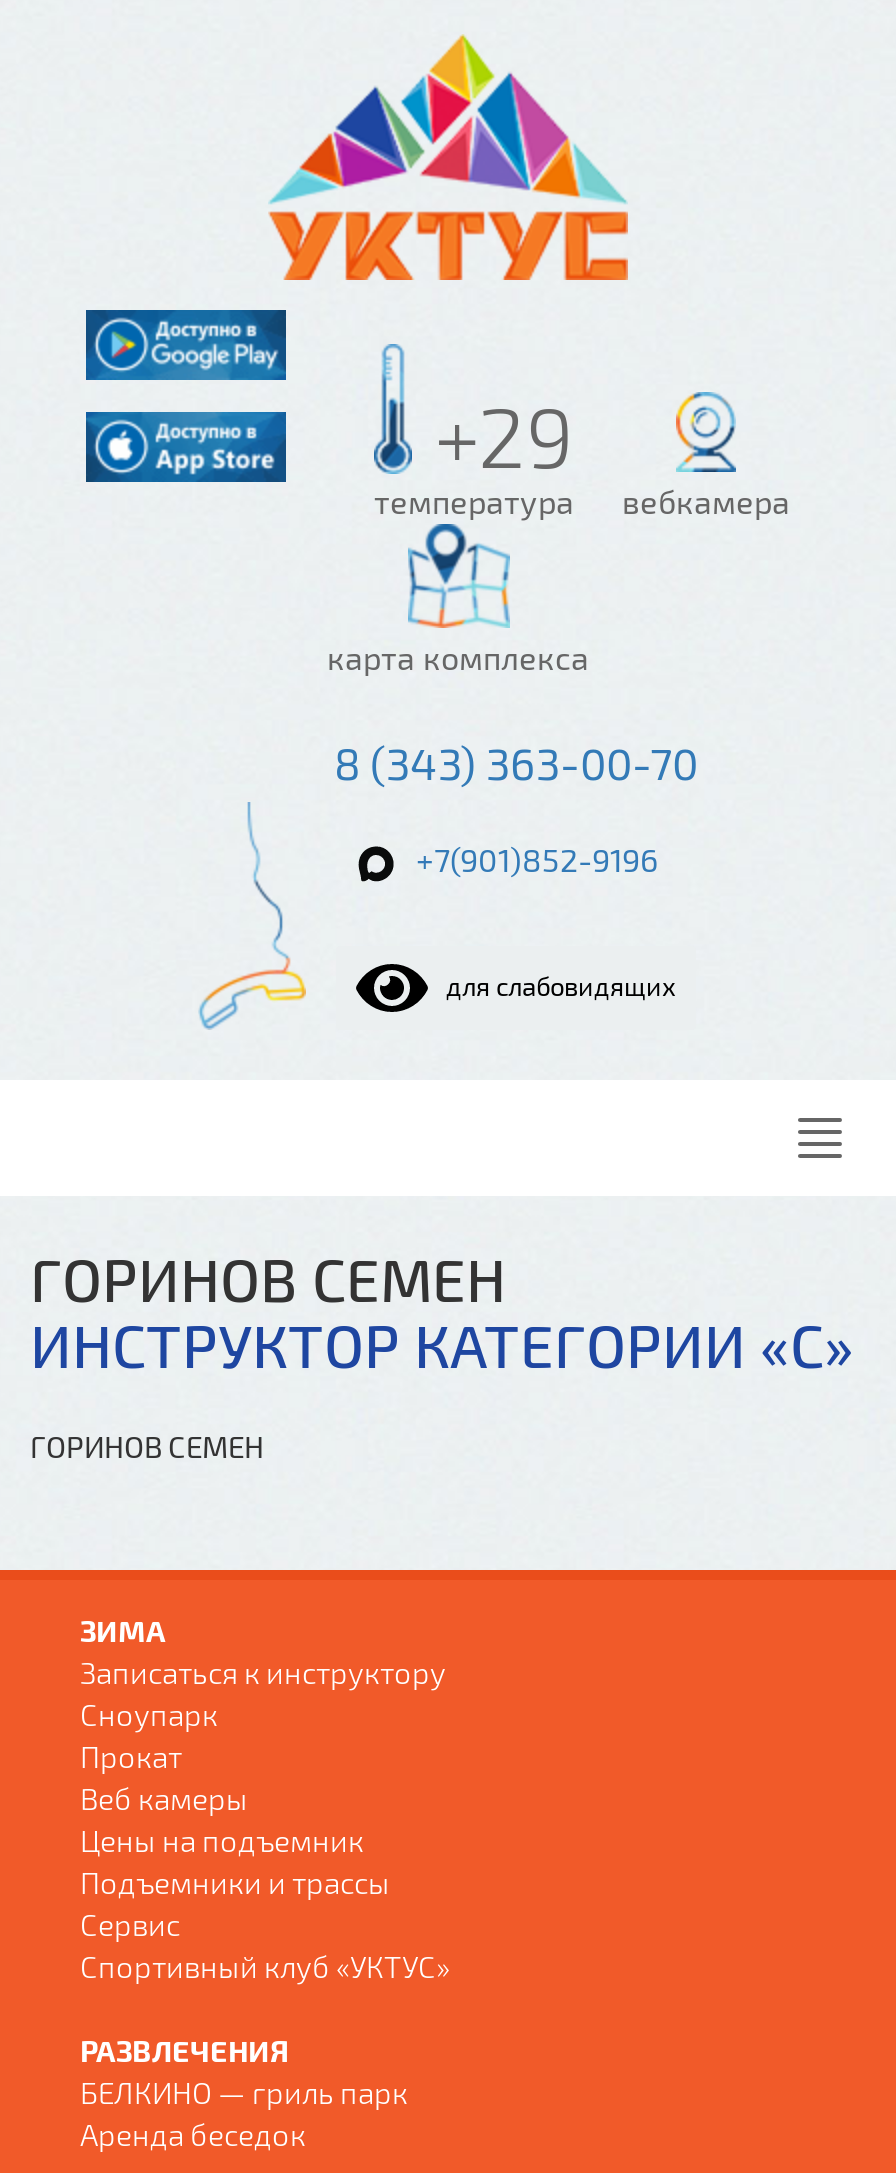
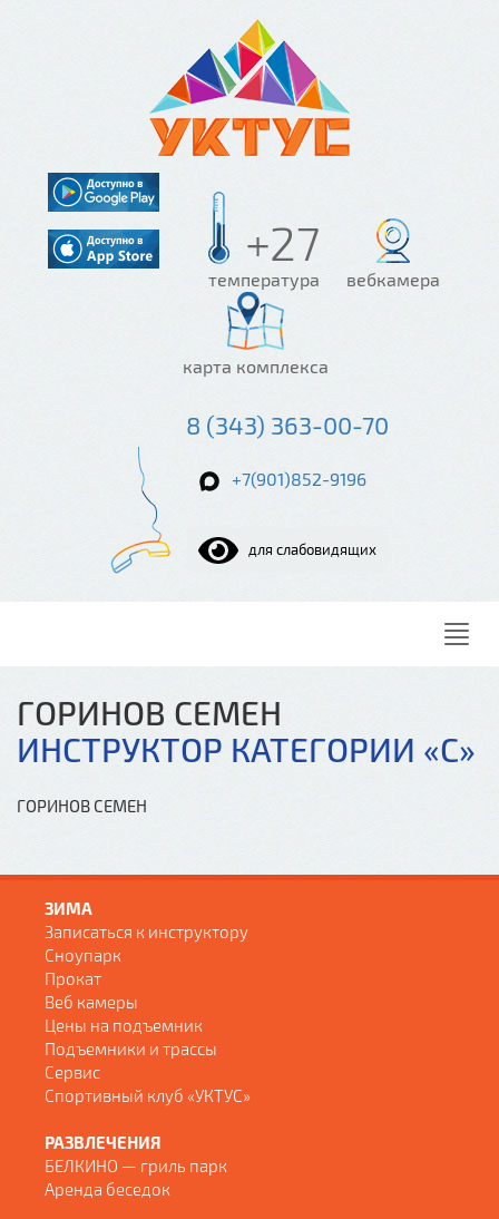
[434,384,574,486] +29 -> [245,214,320,271] +27

